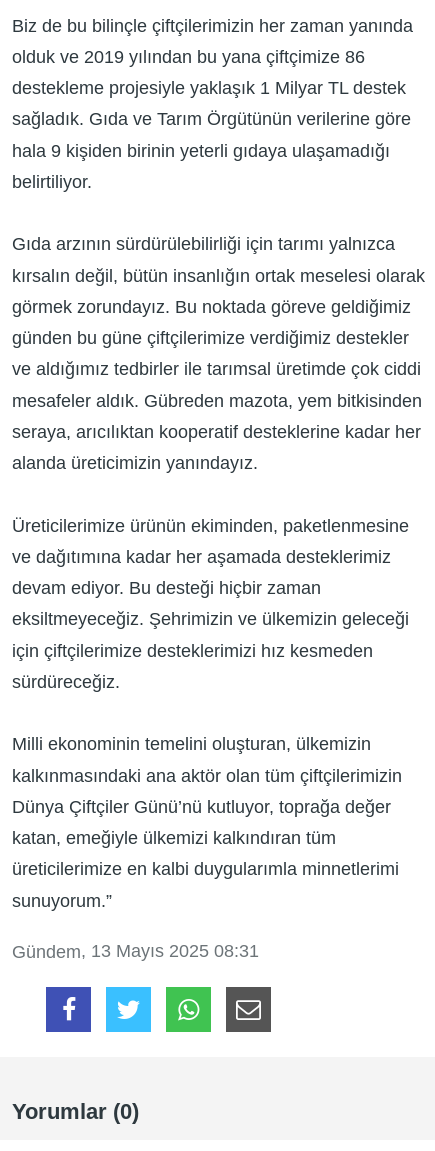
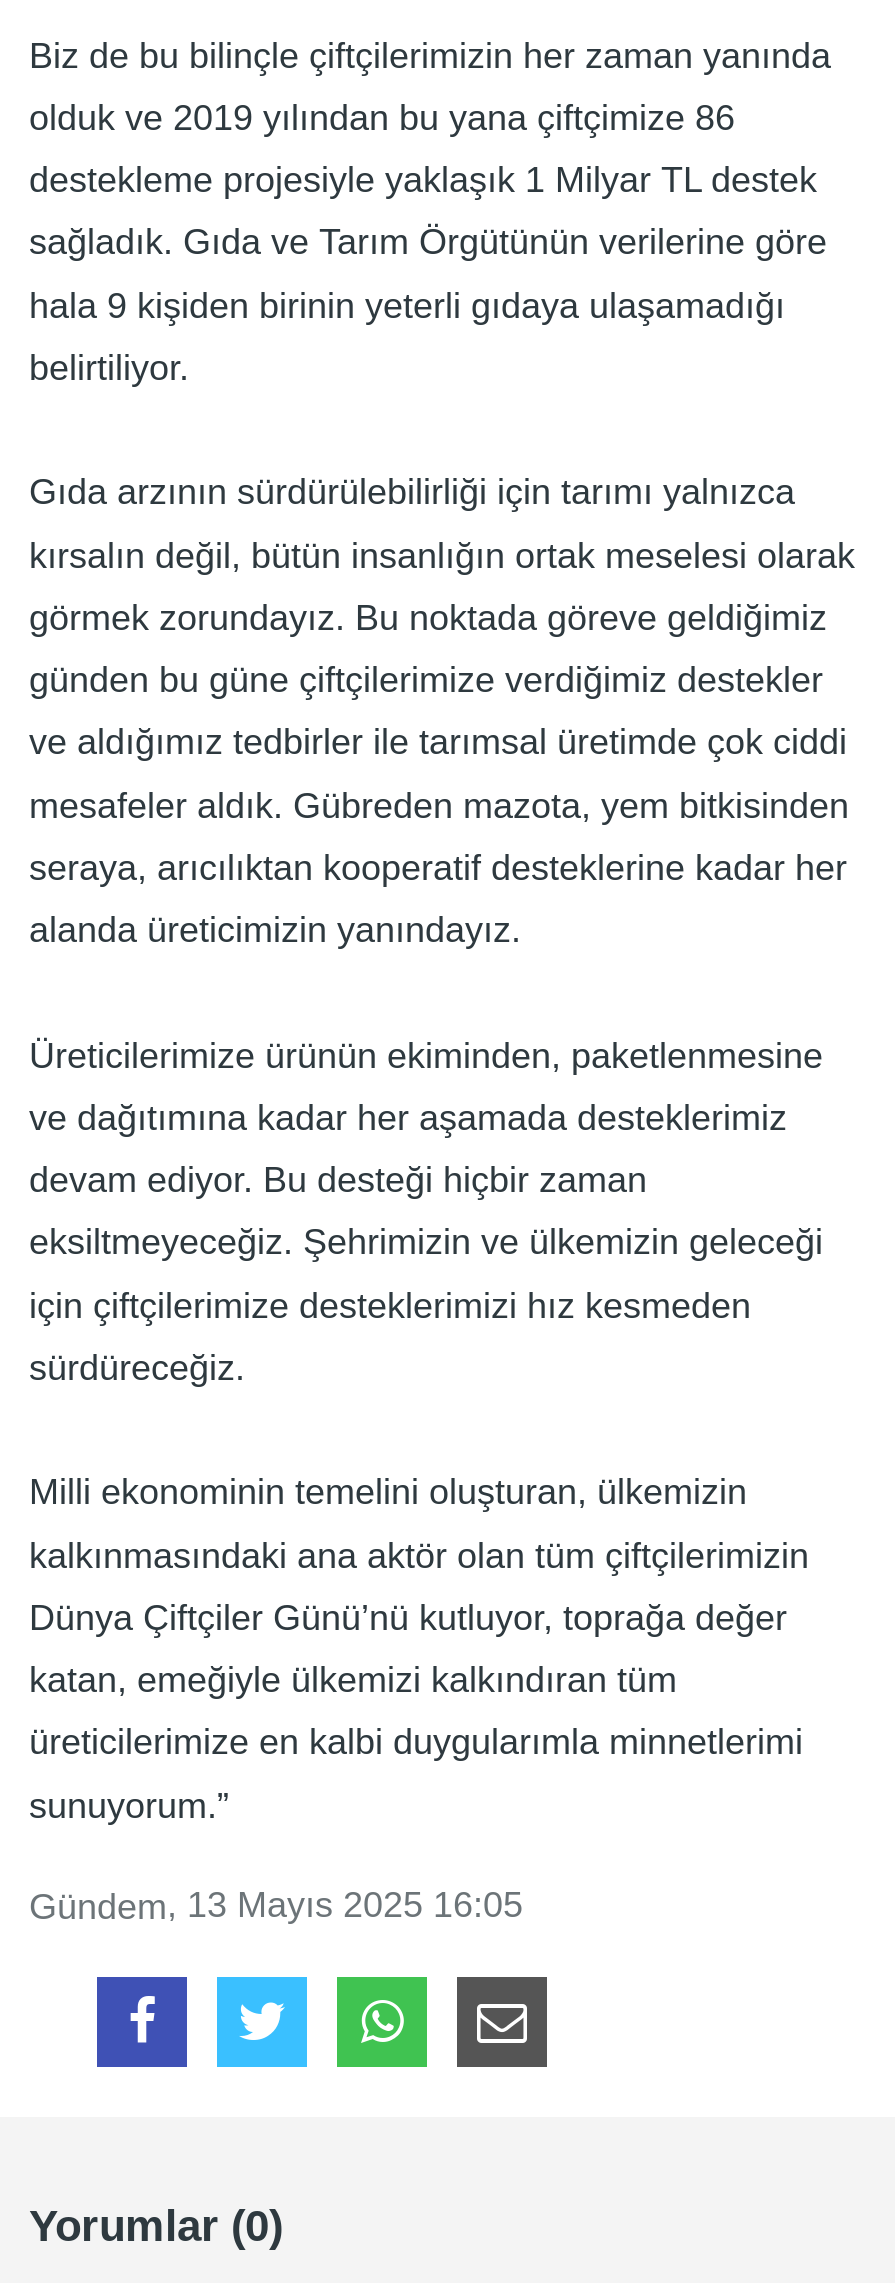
[12,941,259,962] Gündem, 13 Mayıs 2025 08:31 -> [29,1885,523,1927] Gündem, 13 Mayıs 2025 16:05

